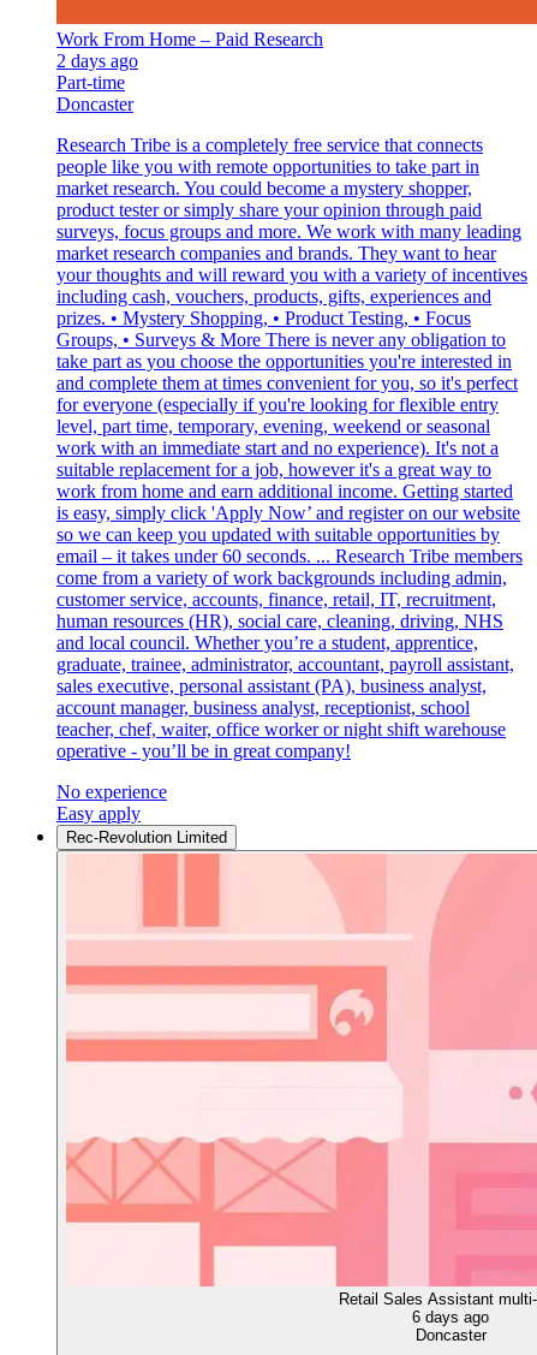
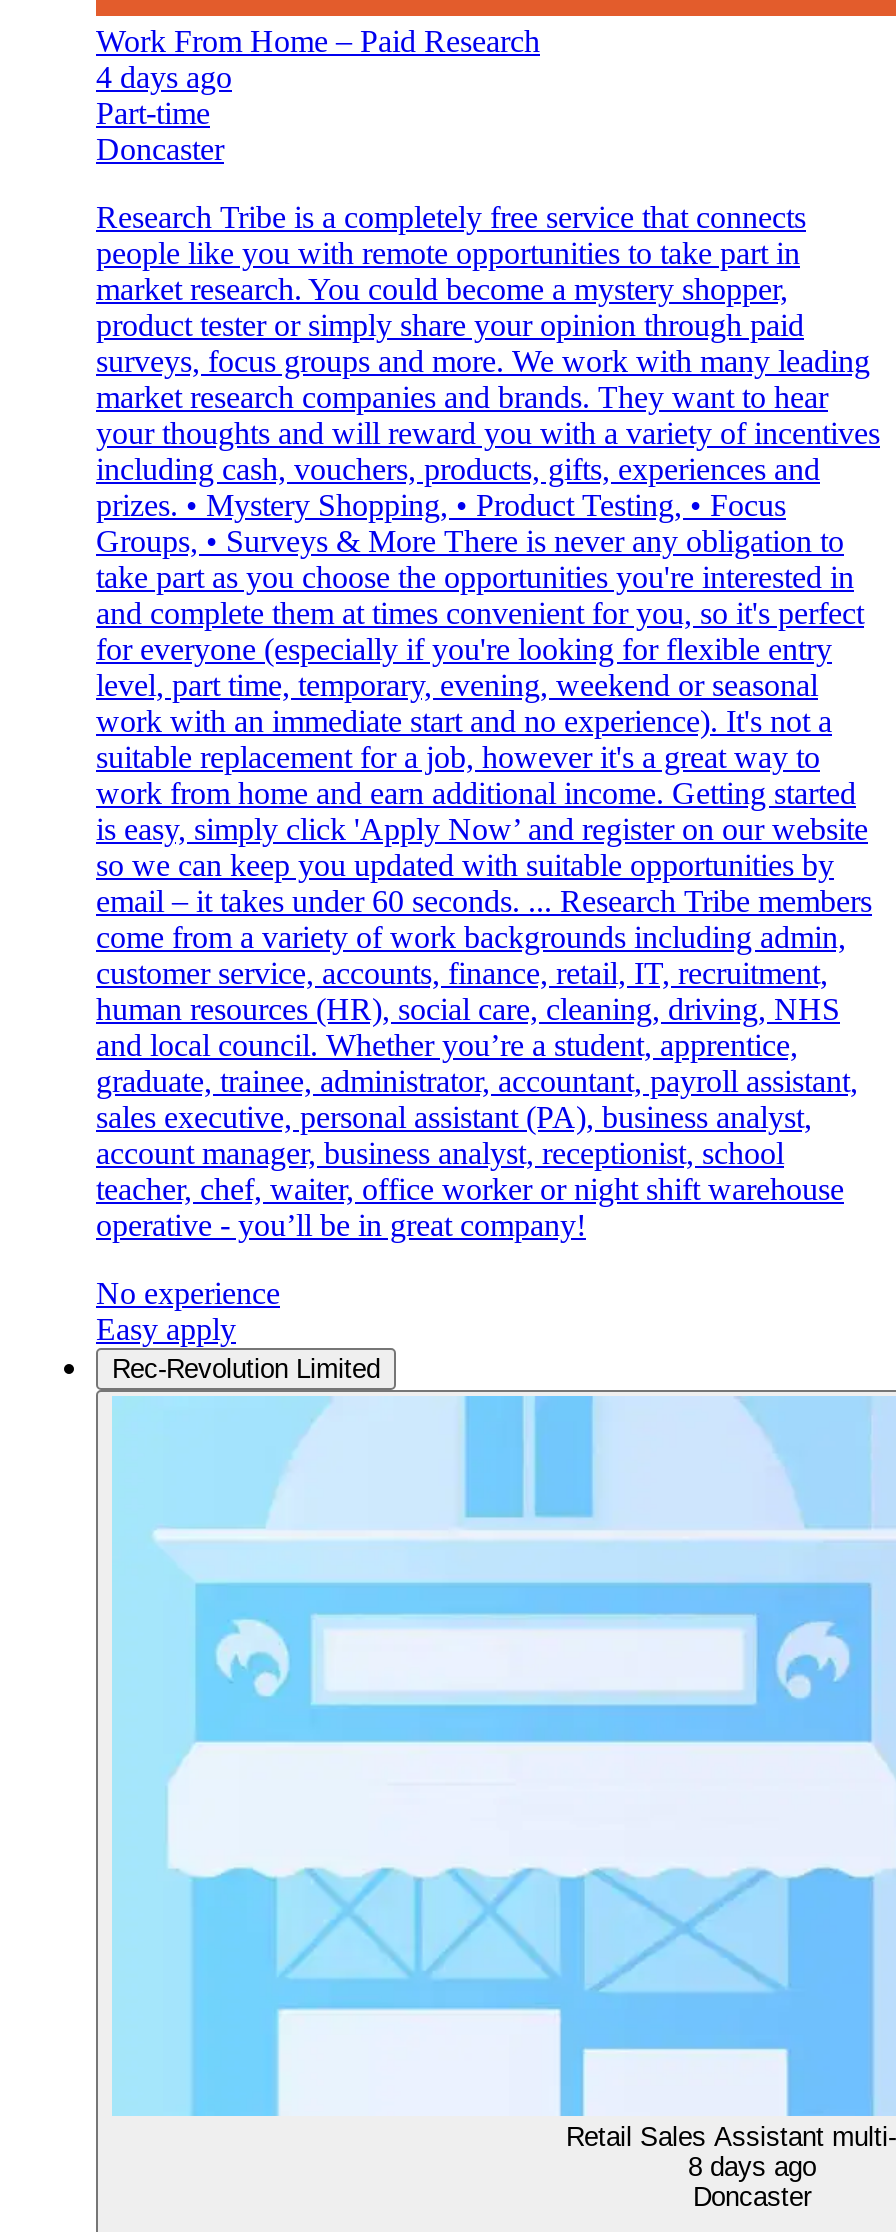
[56,50,138,71] 2 days ago -> [96,60,232,94] 4 days ago
[65,852,533,1326] [image] | 6 days ago -> [112,1394,890,2182] [image] | 8 days ago

